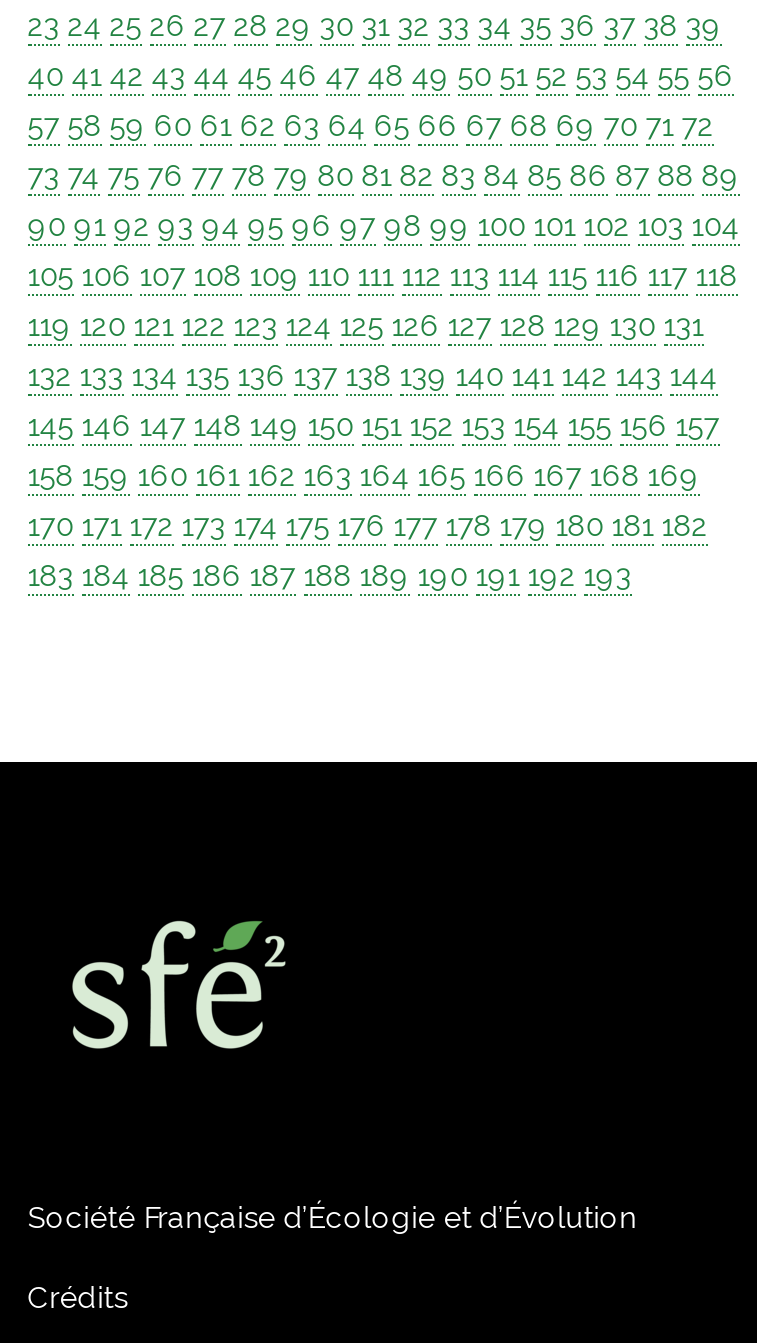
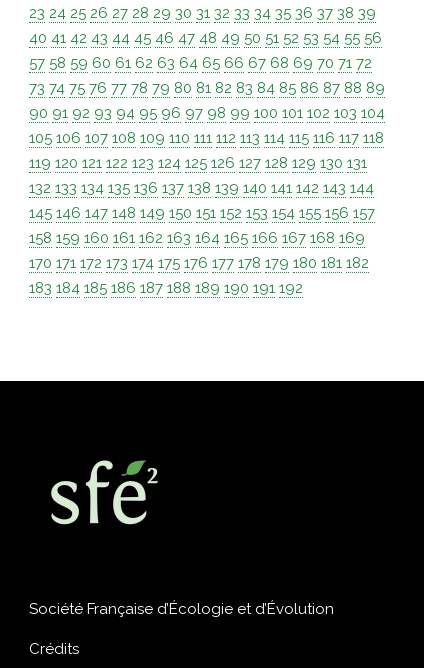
[28,558,632,594] 183 184 185 186 187 188 189 190 191 192 193 -> [29,279,303,297] 183 184 185 186 187 188 189 190 191 192

